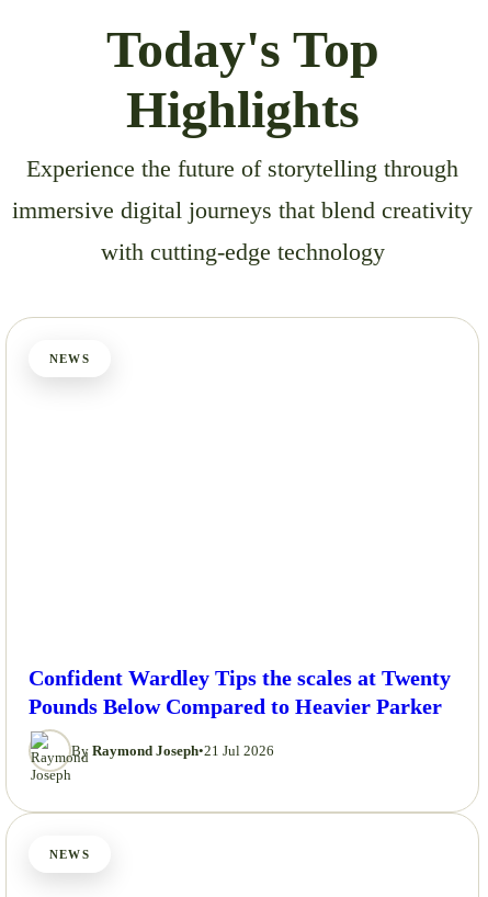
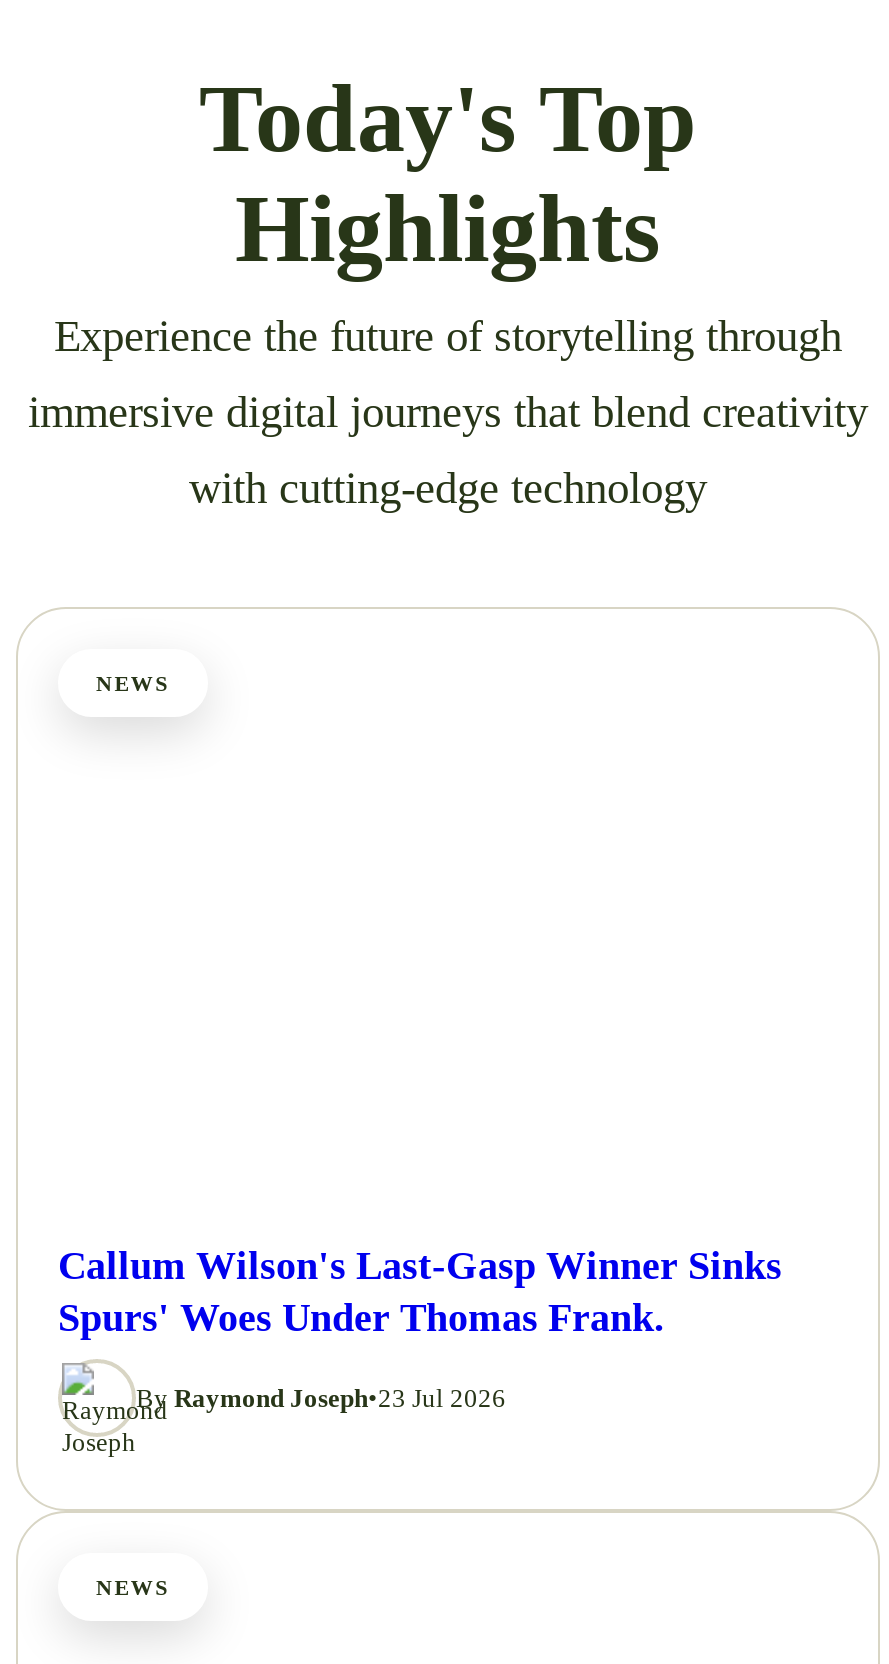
[29,666,451,718] Confident Wardley Tips the scales at Twenty | Pounds Below Compared to Heavier Parker -> [58,1243,782,1339] Callum Wilson's Last-Gasp Winner Sinks | Spurs' Woes Under Thomas Frank.
[71,742,274,759] By Raymond Joseph•21 Jul 2026 -> [136,1382,506,1412] By Raymond Joseph•23 Jul 2026

